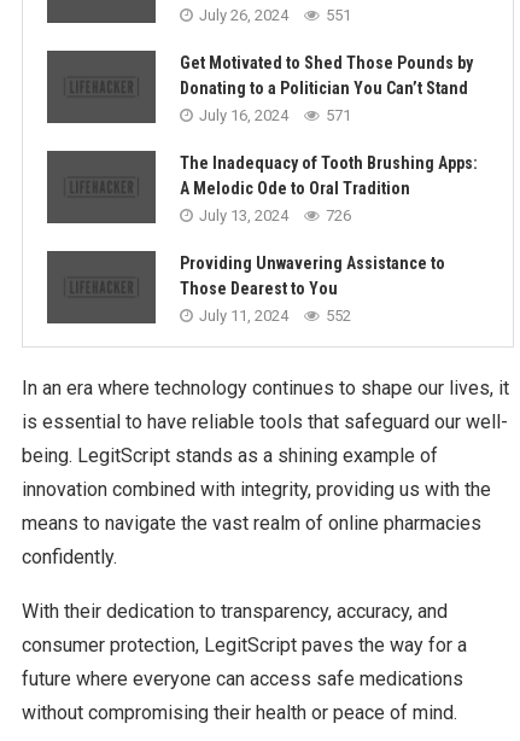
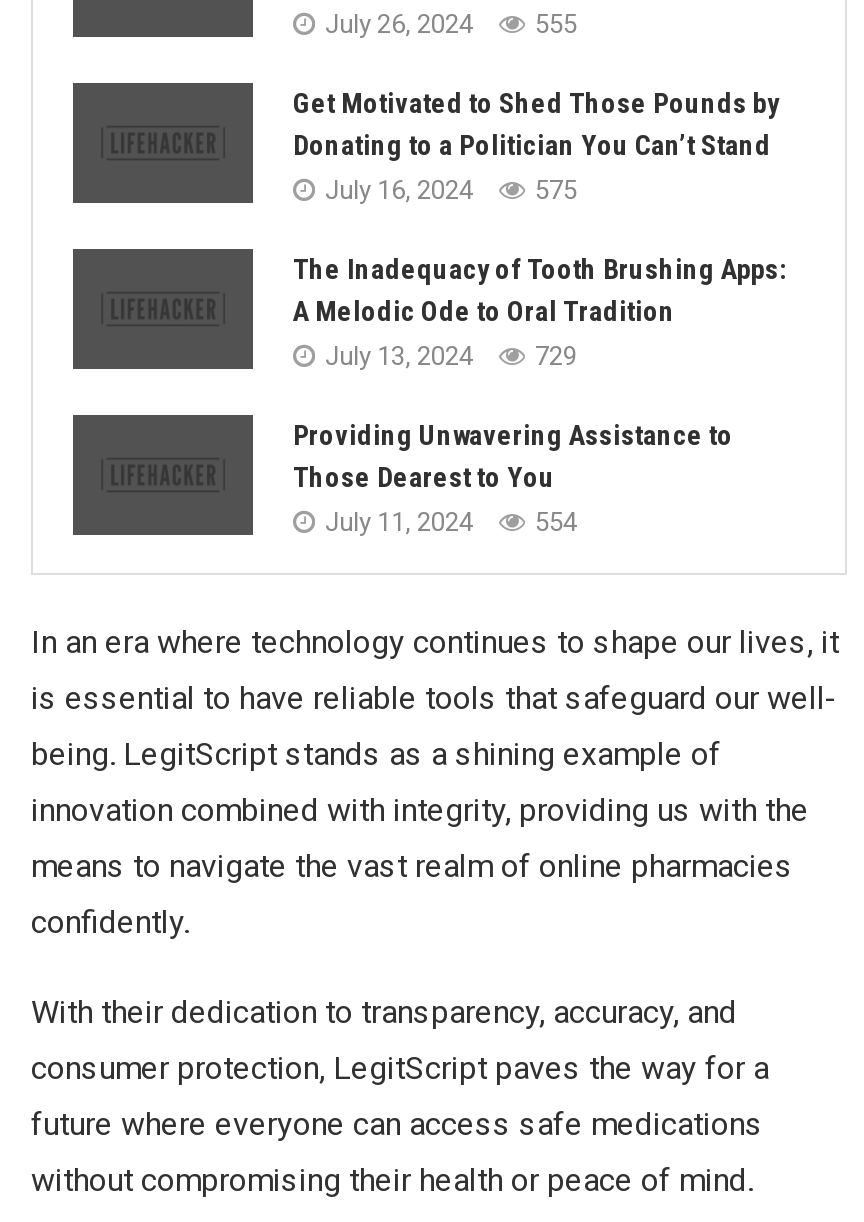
[326,6,351,24] 551 -> [535,9,577,39] 555
[326,106,351,124] 571 -> [535,175,577,205] 575
[326,206,351,224] 726 -> [535,341,577,371] 729
[326,307,351,325] 552 -> [535,507,577,537] 554

